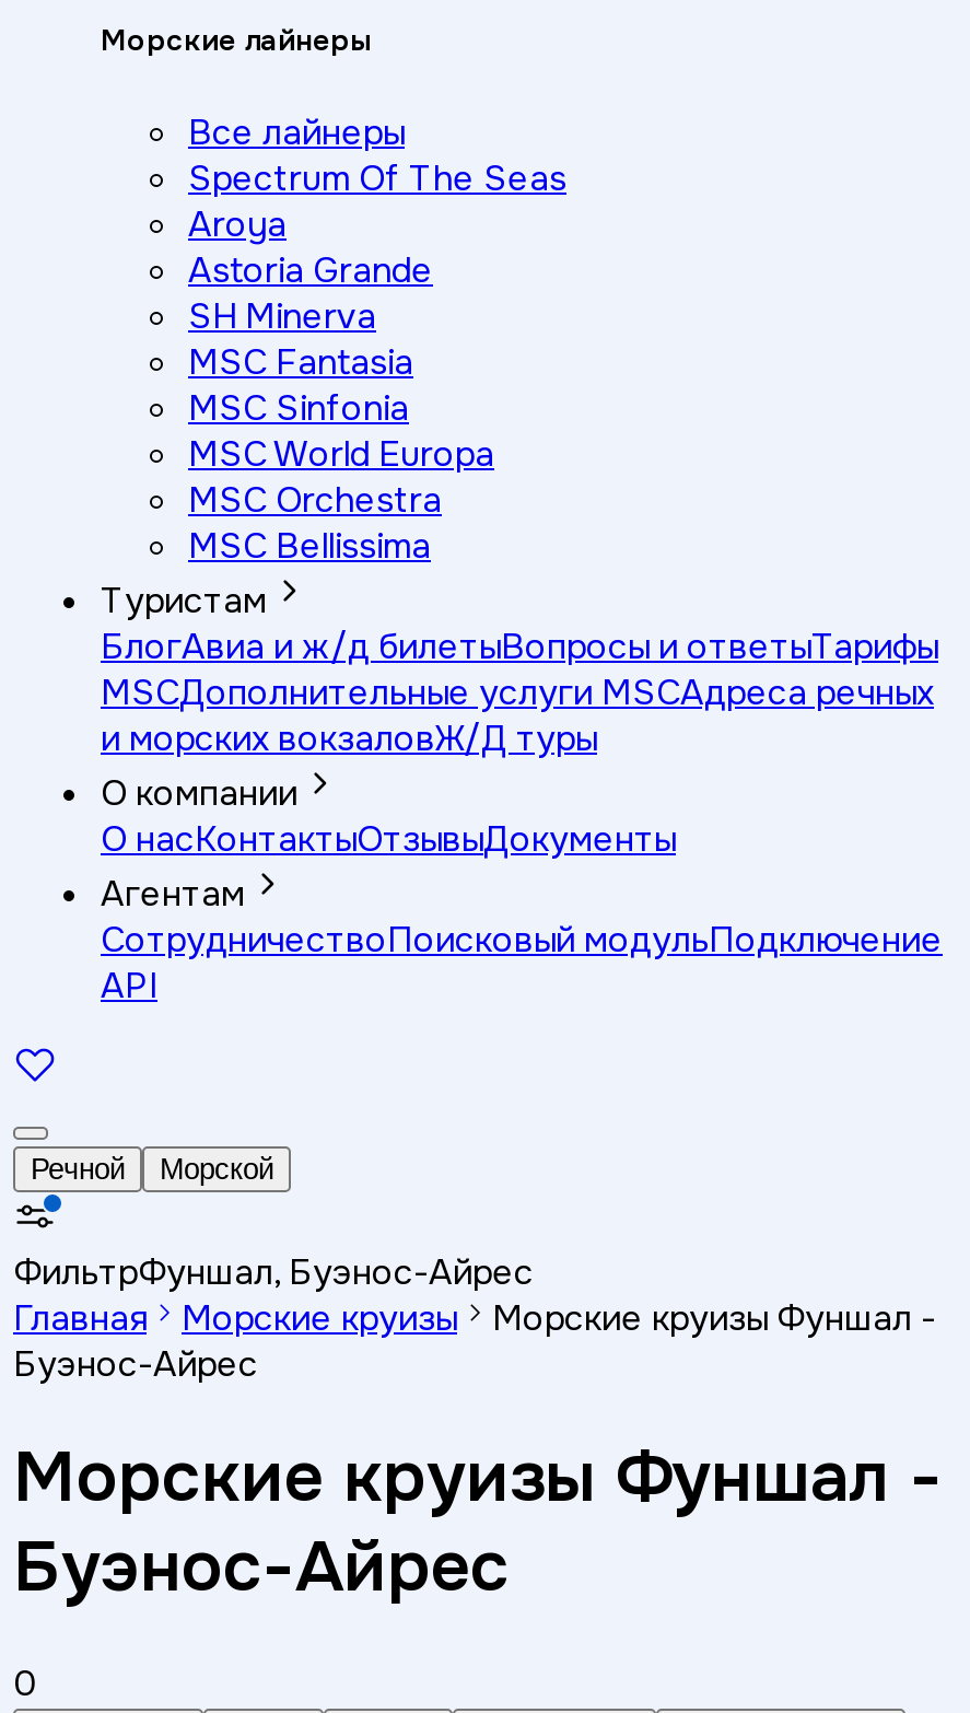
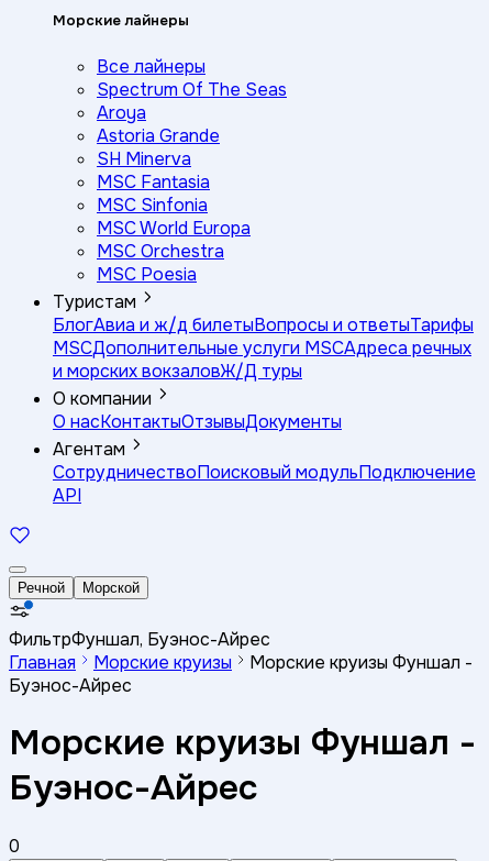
[188,522,431,568] MSC Bellissima -> [97,262,197,286] MSC Poesia

